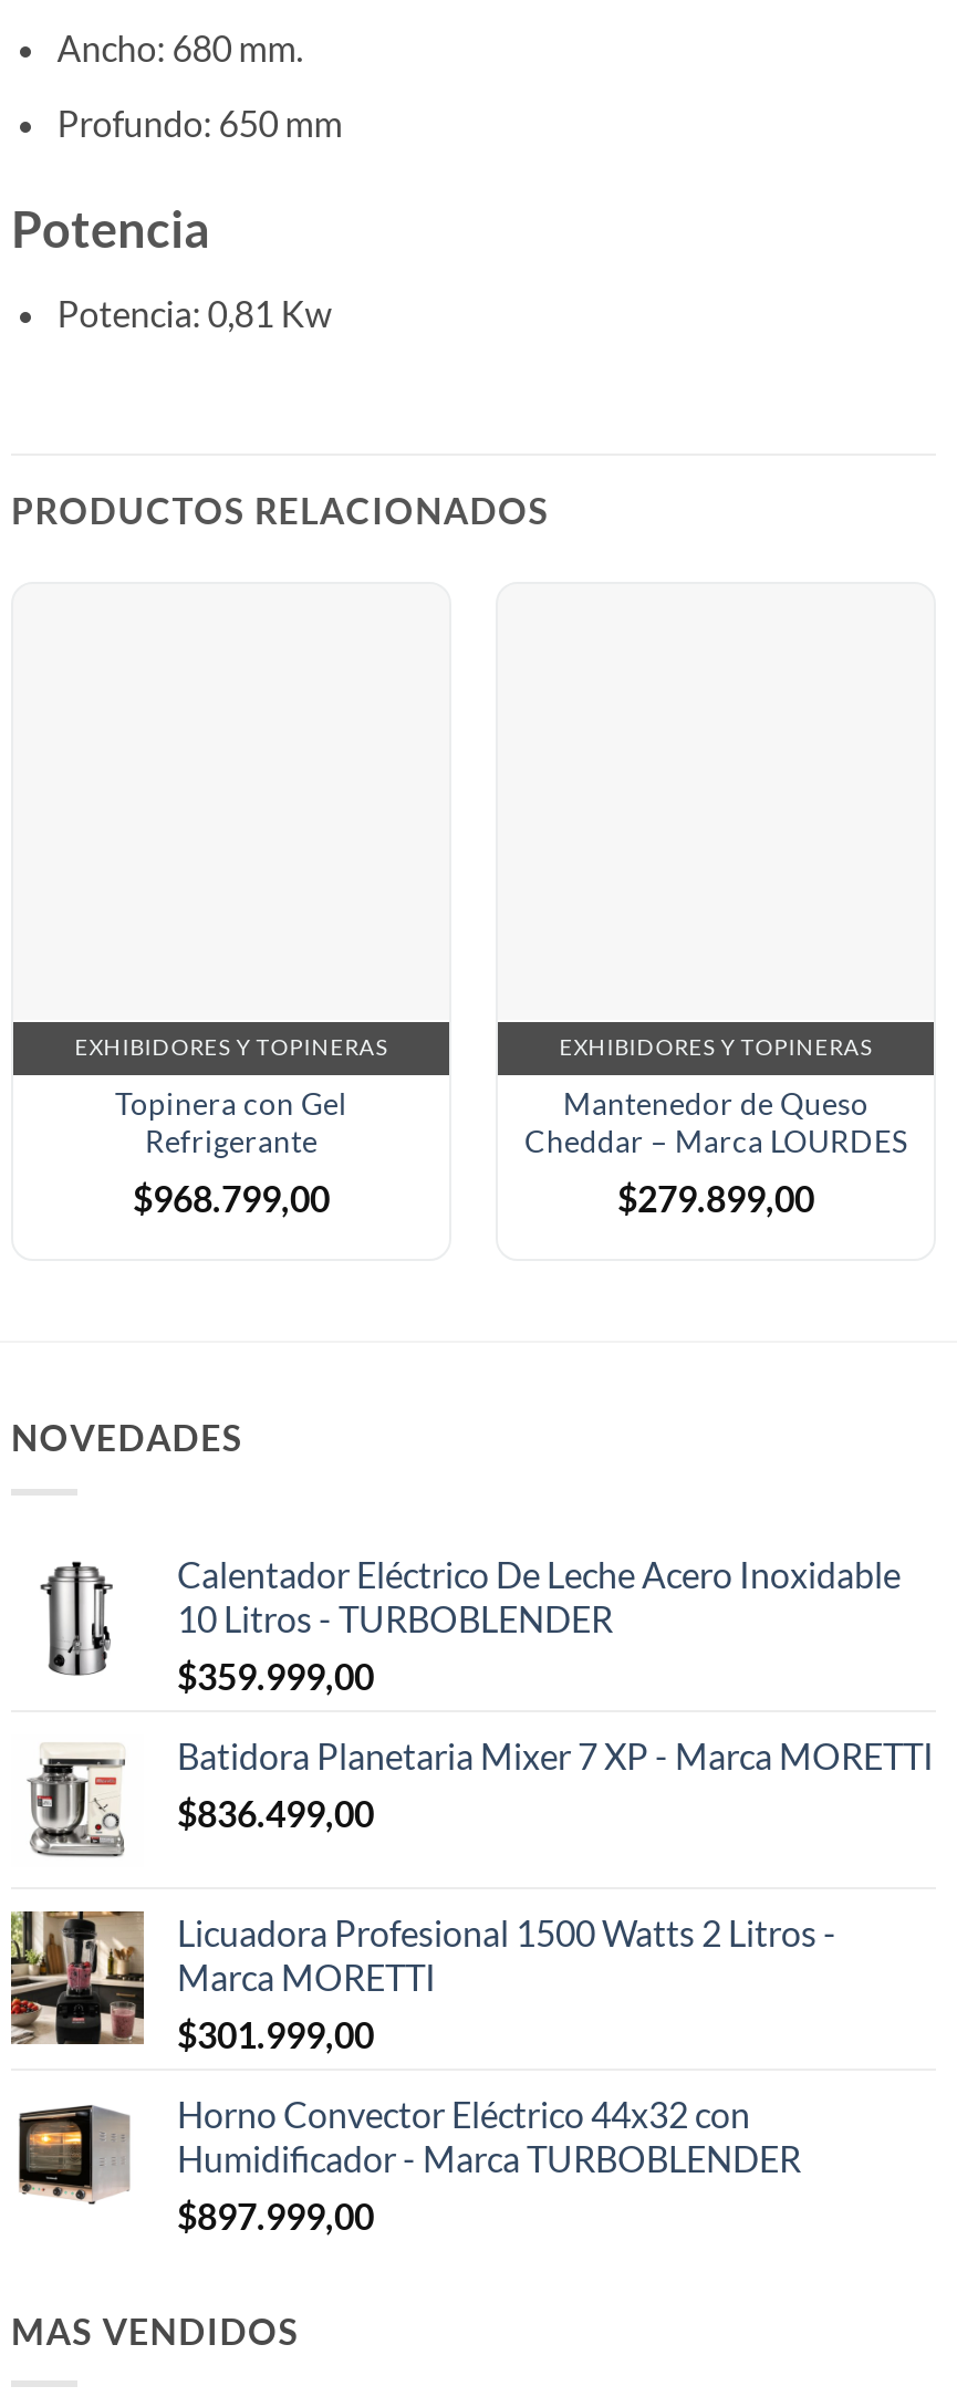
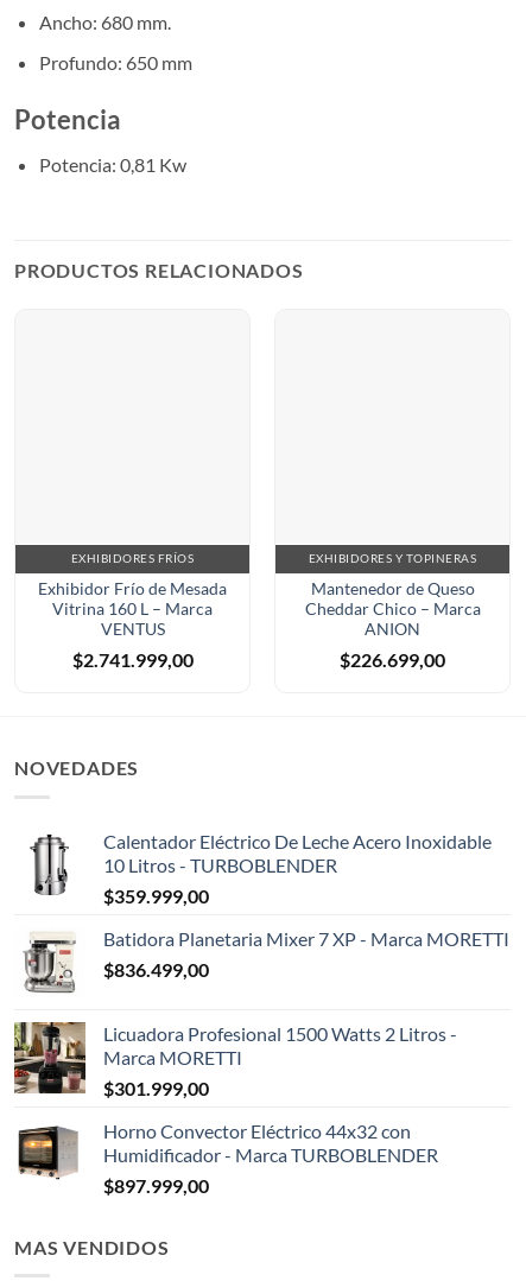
[75,1033,388,1060] EXHIBIDORES Y TOPINERAS -> [71,551,194,565] EXHIBIDORES FRÍOS
[115,1087,347,1218] Topinera con Gel | Refrigerante | $968.799,00 -> [38,580,227,670] Exhibidor Frío de Mesada | Vitrina 160 L – Marca | VENTUS | $2.741.999,00
[524,1125,907,1218] Cheddar – Marca LOURDES | $279.899,00 -> [305,600,480,670] Cheddar Chico – Marca | ANION | $226.699,00

